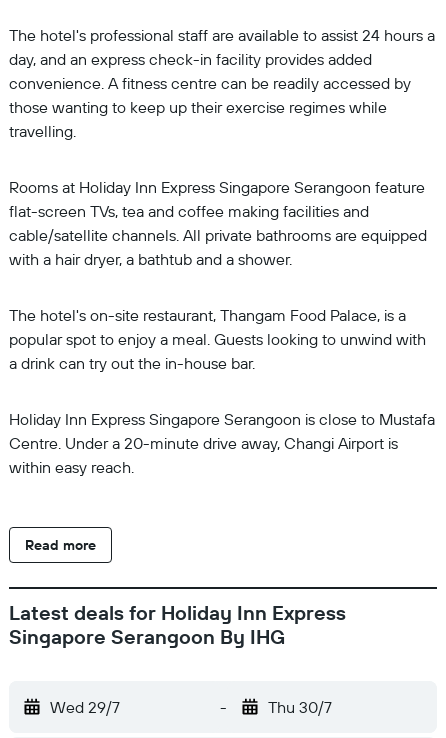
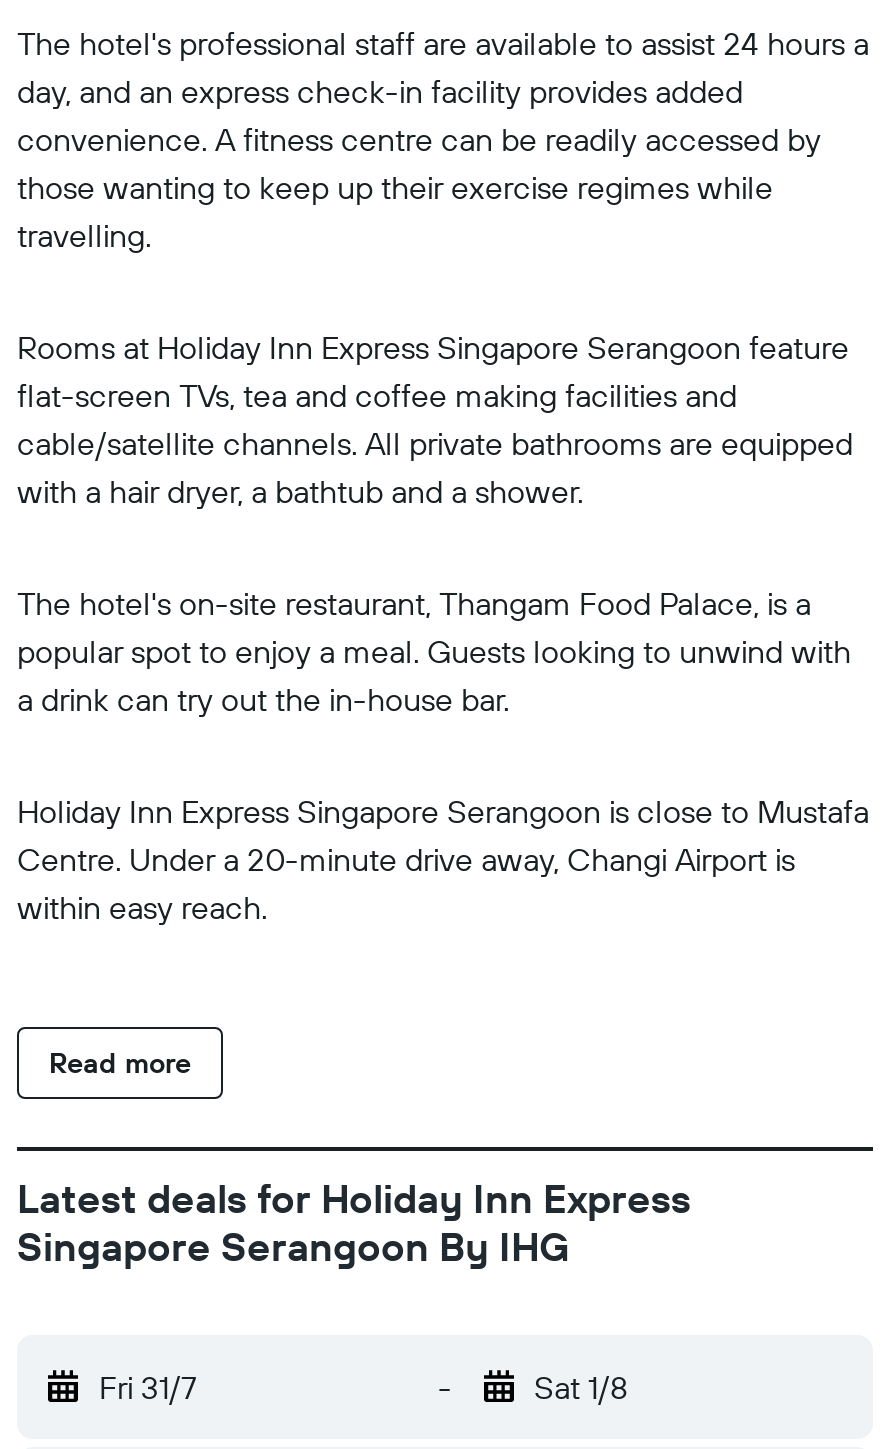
[50,697,120,717] Wed 29/7 -> [99,1367,197,1407] Fri 31/7
[267,697,331,717] Thu 30/7 -> [534,1367,628,1407] Sat 1/8

